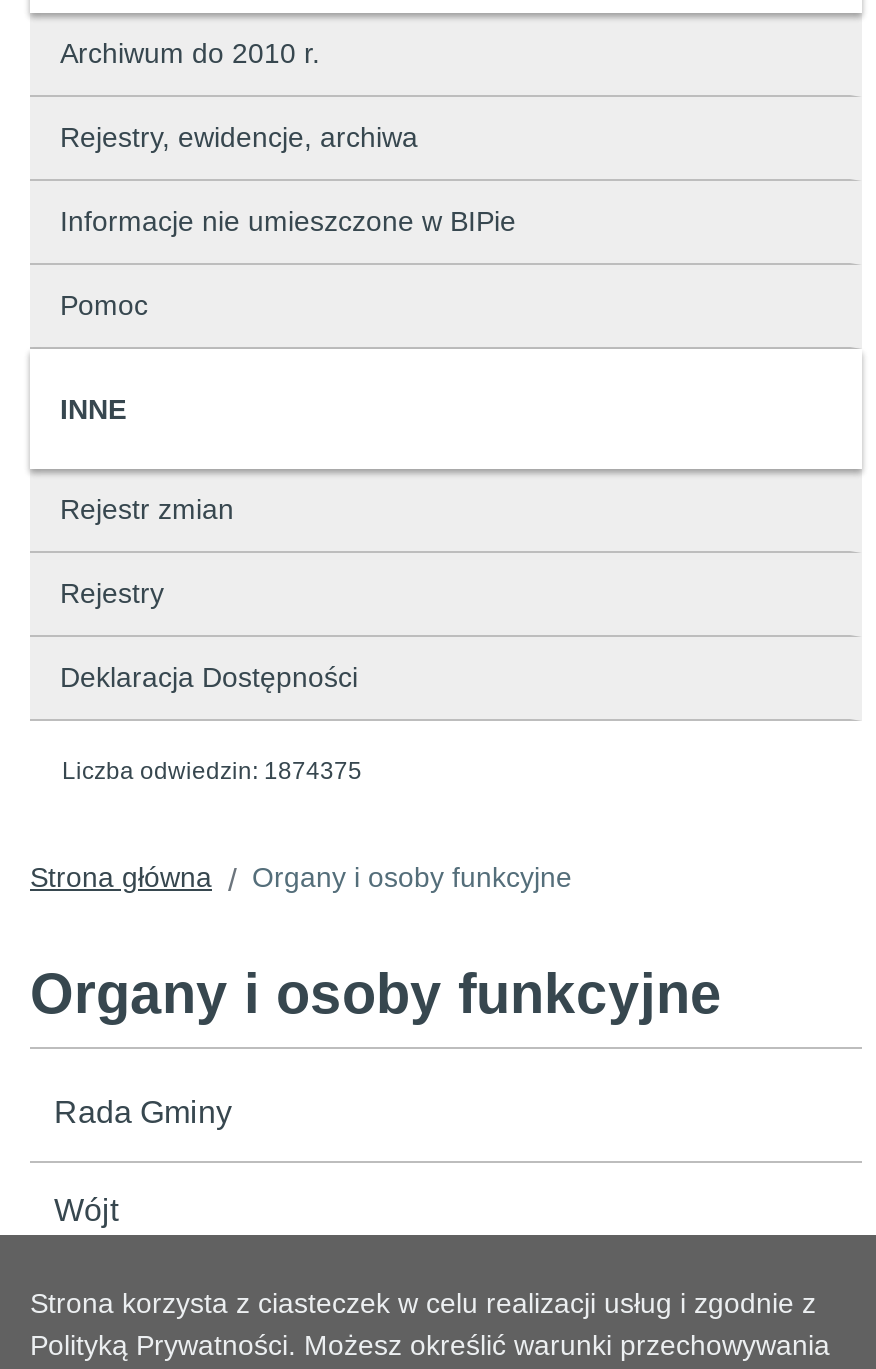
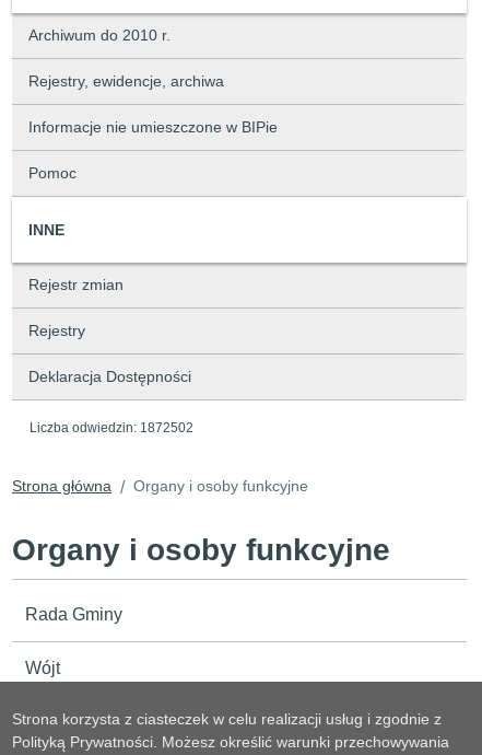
[62,757,362,785] Liczba odwiedzin: 1874375 -> [30,420,193,435] Liczba odwiedzin: 1872502

